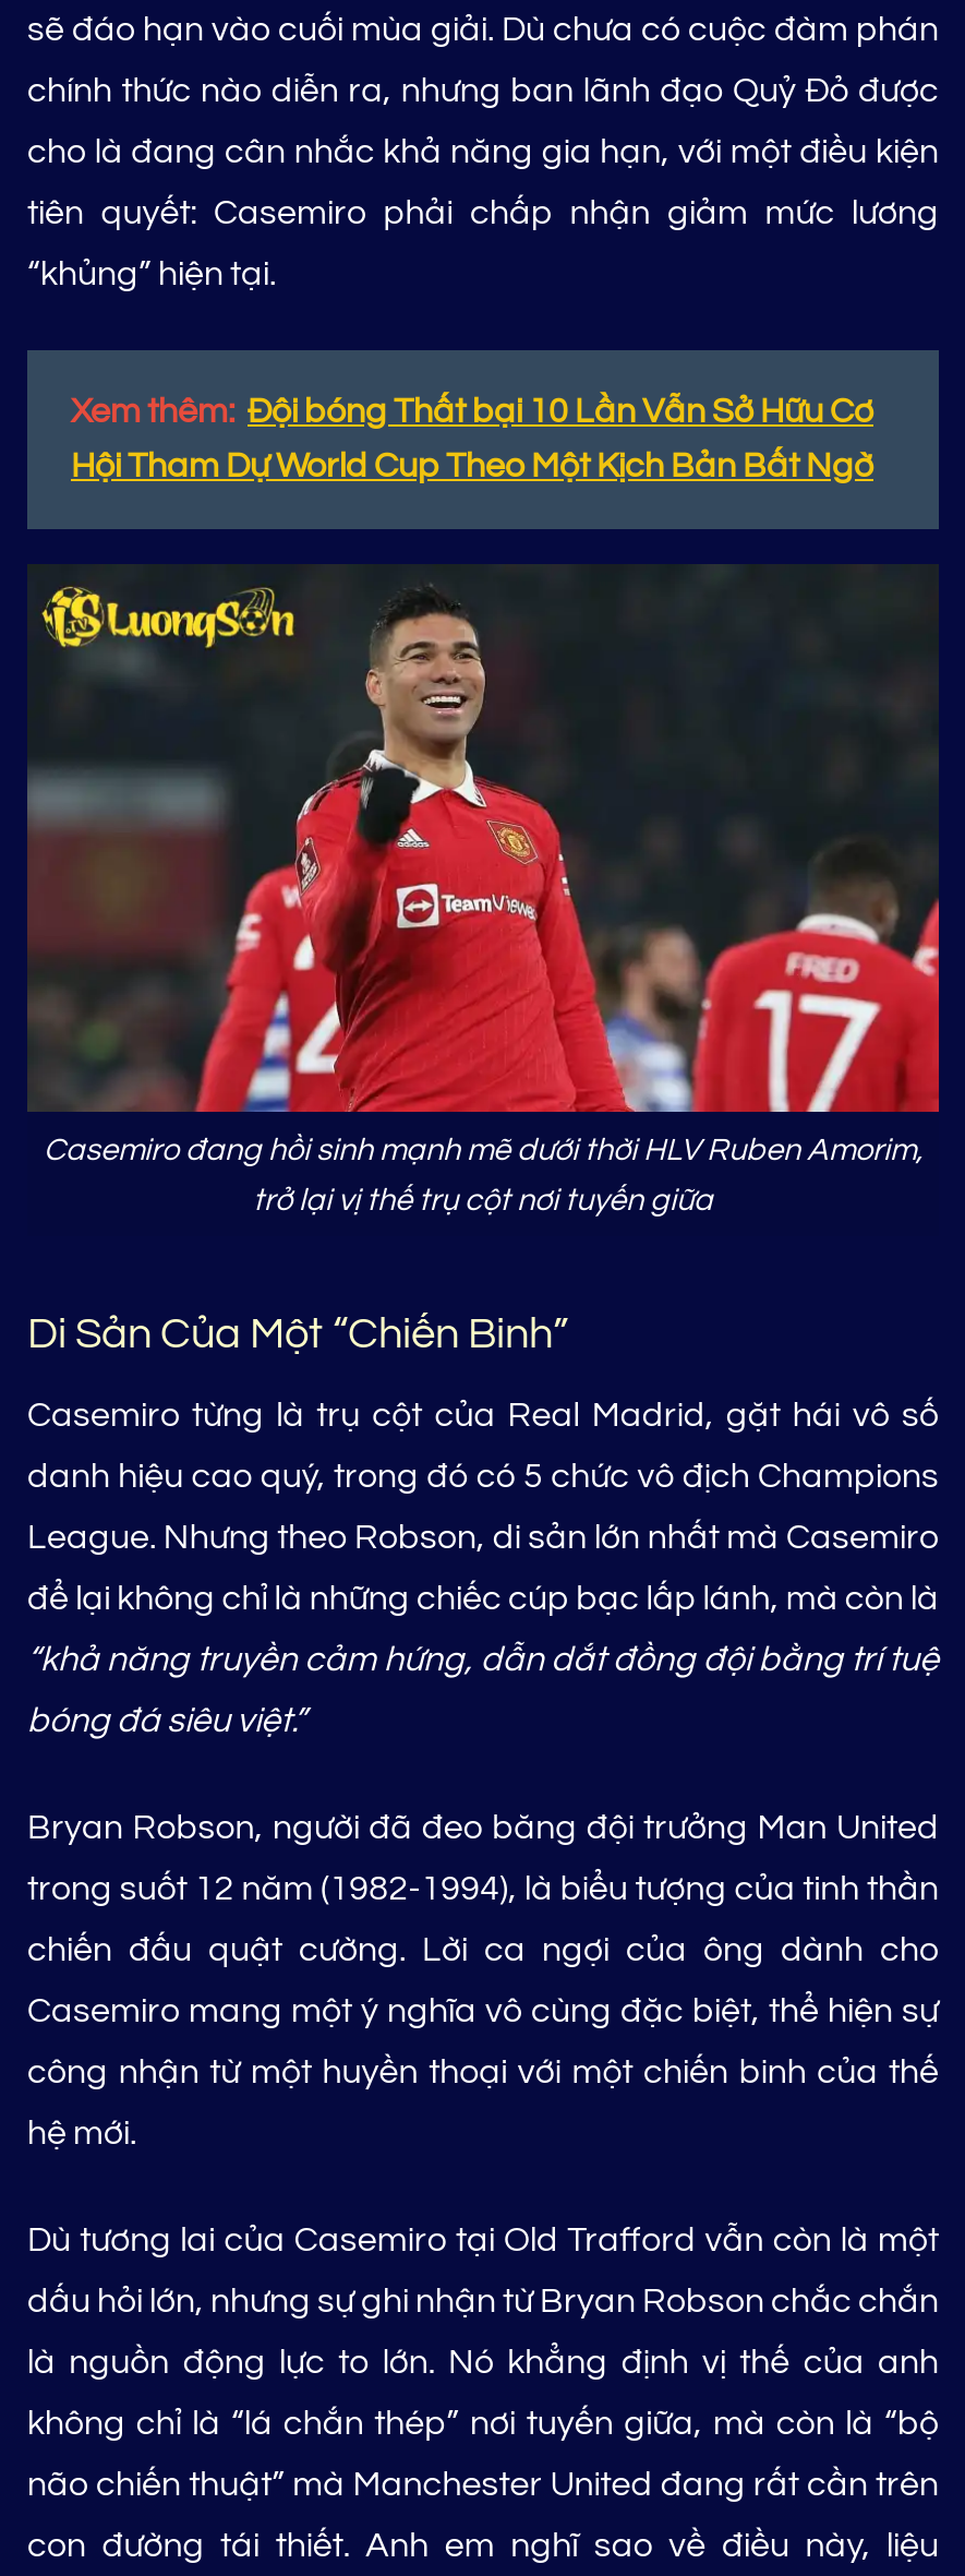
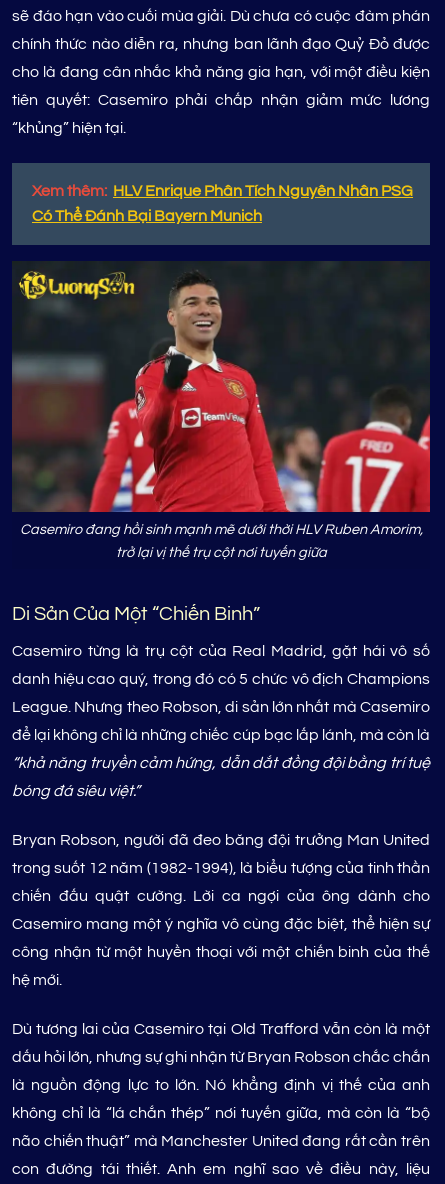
[71,393,873,428] Xem thêm: Đội bóng Thất bại 10 Lần Vẫn Sở Hữu Cơ -> [32,183,413,199] Xem thêm: HLV Enrique Phân Tích Nguyên Nhân PSG
[71,448,873,482] Hội Tham Dự World Cup Theo Một Kịch Bản Bất Ngờ -> [32,208,262,224] Có Thể Đánh Bại Bayern Munich

